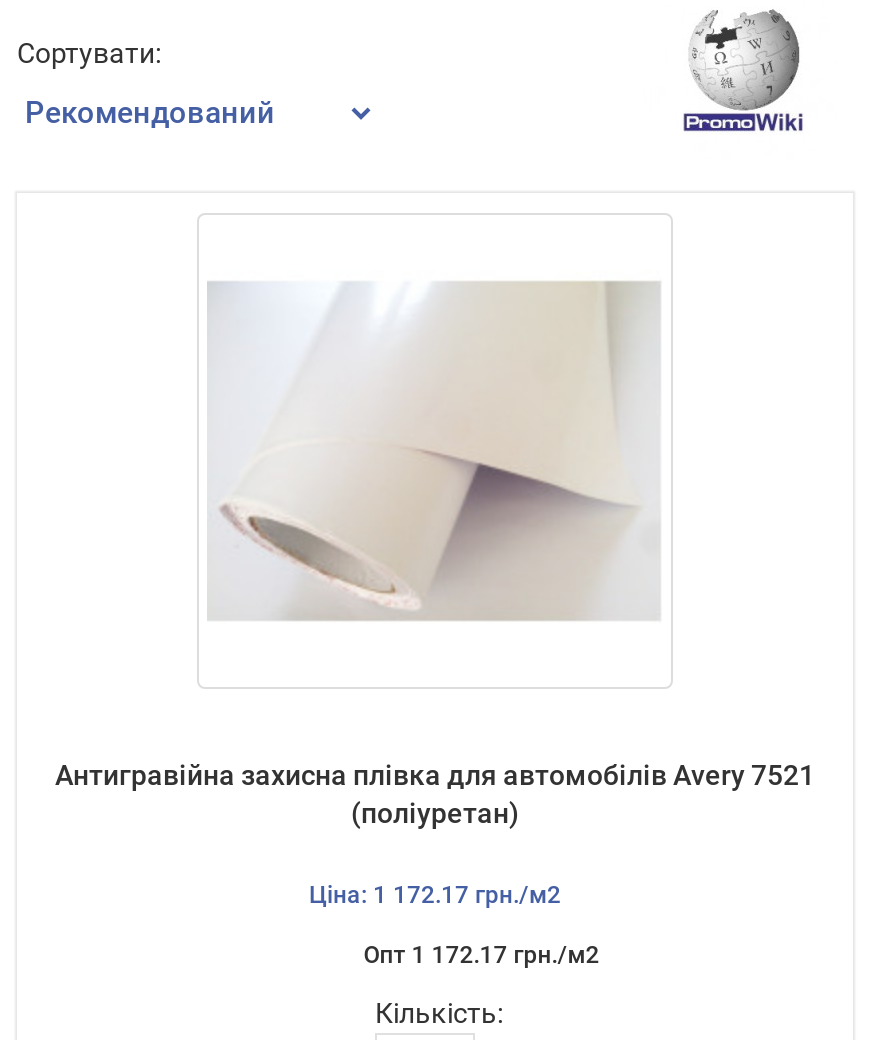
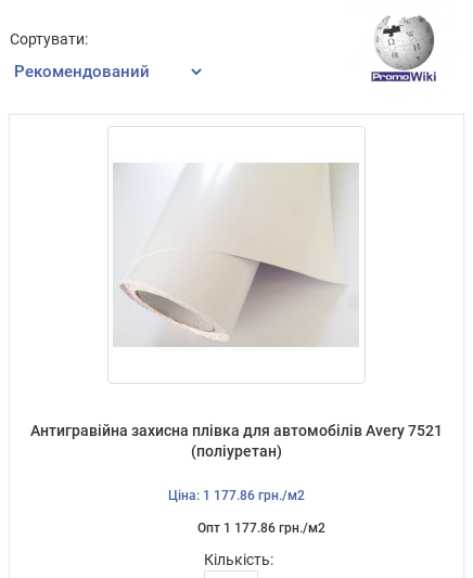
[309,880,561,908] Ціна: 1 172.17 грн./м2 -> [168,488,305,503] Ціна: 1 177.86 грн./м2
[363,940,599,968] Опт 1 172.17 грн./м2 -> [198,520,326,535] Опт 1 177.86 грн./м2

